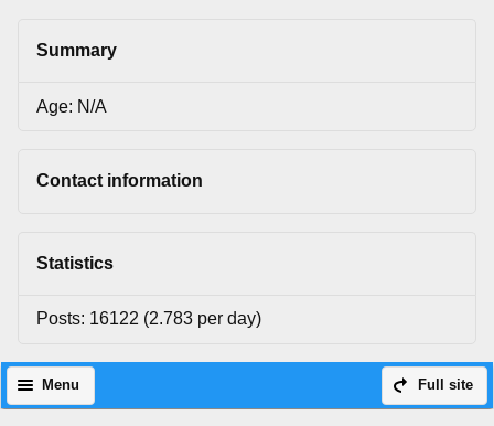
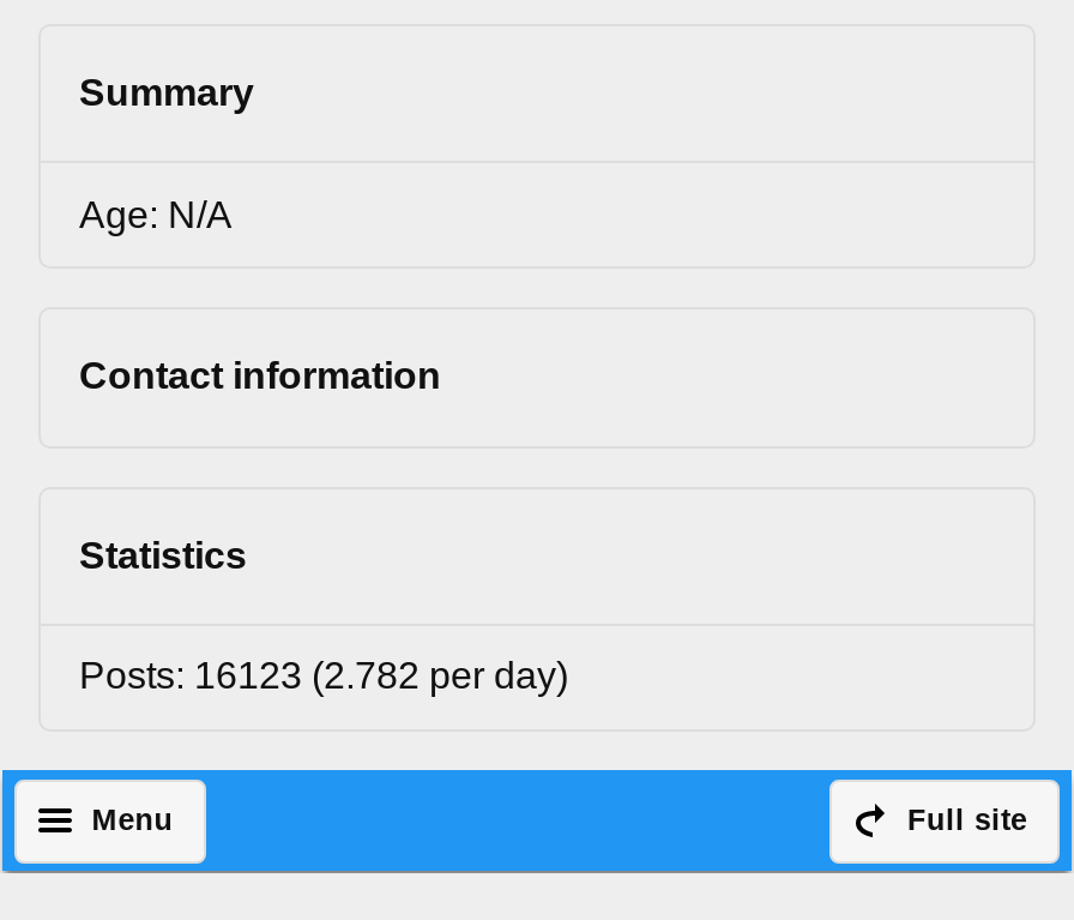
[36,310,261,328] Posts: 16122 (2.783 per day) -> [79,656,568,697] Posts: 16123 (2.782 per day)

